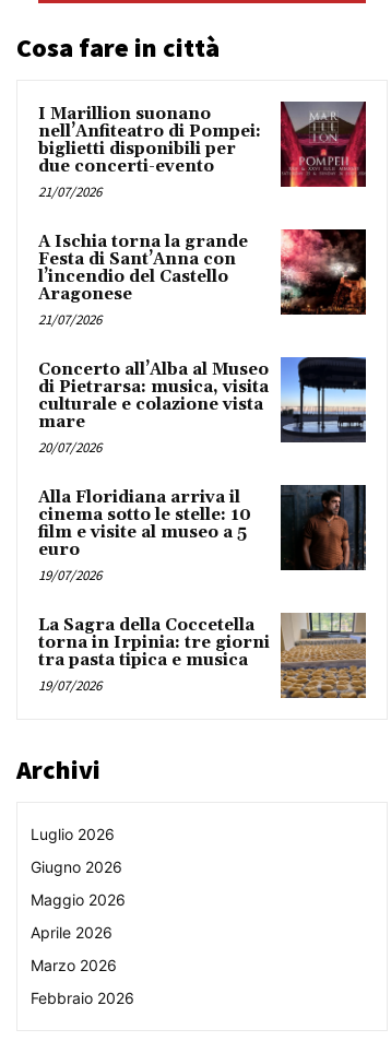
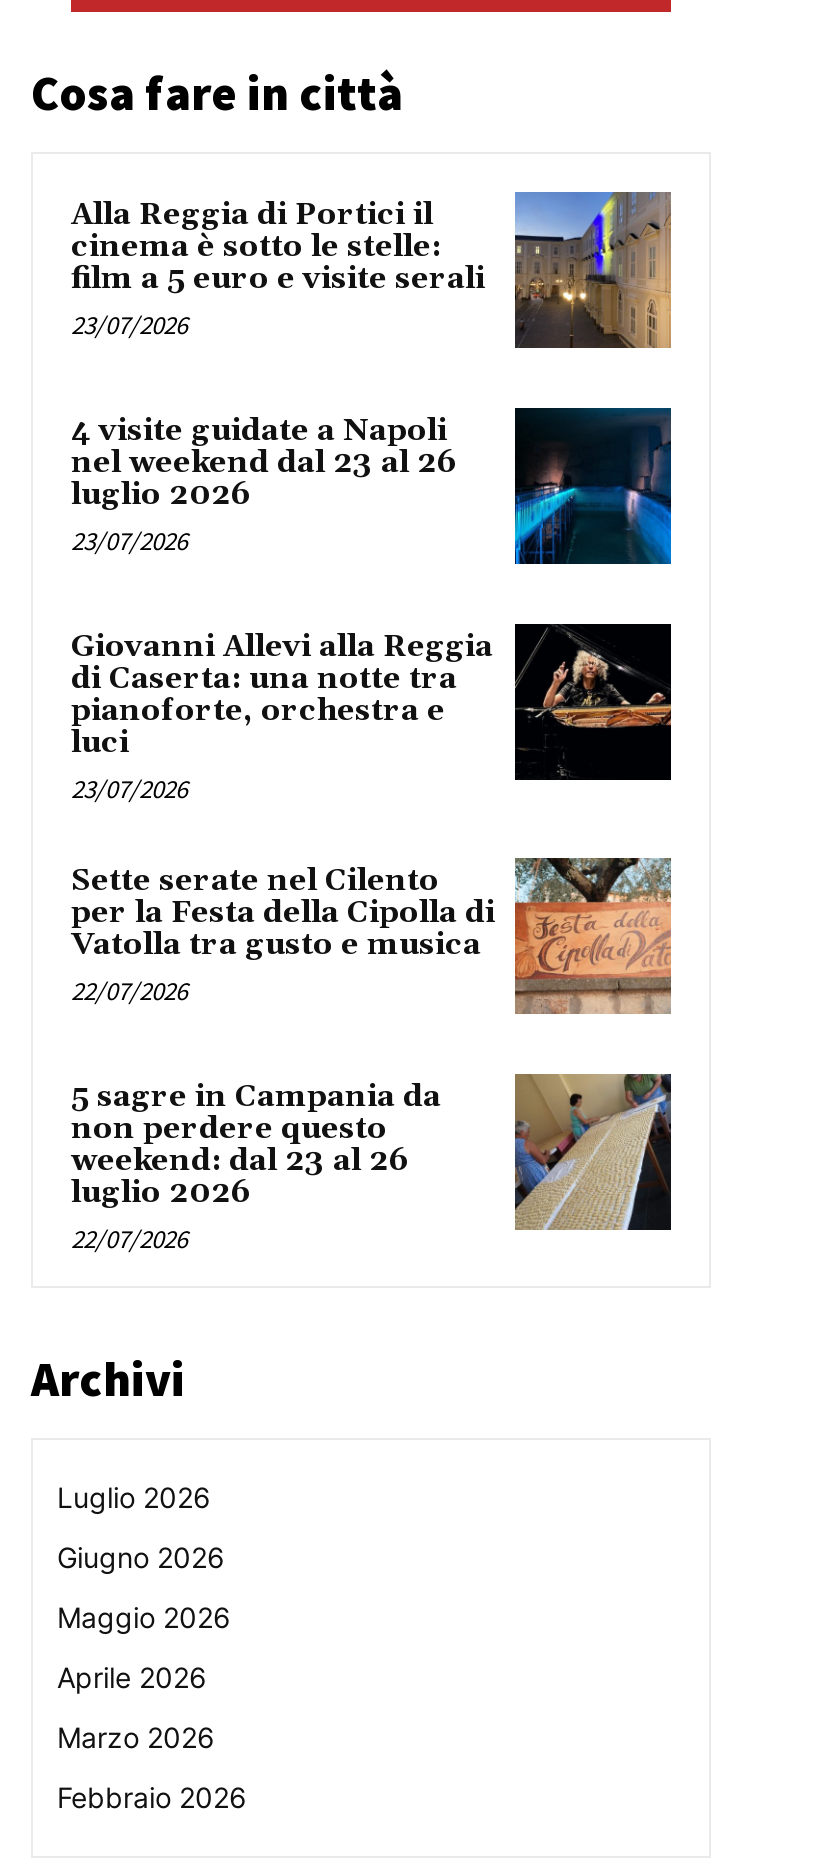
[38,100,367,201] [image] | I Marillion suonano | nell’Anfiteatro di Pompei: | biglietti disponibili per | due concerti-evento | 21/07/2026 -> [71,190,673,350] [image] | Alla Reggia di Portici il | cinema è sotto le stelle: | film a 5 euro e visite serali | 23/07/2026
[38,228,367,329] [image] | A Ischia torna la grande | Festa di Sant’Anna con | l’incendio del Castello | Aragonese | 21/07/2026 -> [71,406,673,566] [image] | 4 visite guidate a Napoli | nel weekend dal 23 al 26 | luglio 2026 | 23/07/2026
[38,356,367,457] [image] | Concerto all’Alba al Museo | di Pietrarsa: musica, visita | culturale e colazione vista | mare | 20/07/2026 -> [71,622,673,806] [image] | Giovanni Allevi alla Reggia | di Caserta: una notte tra | pianoforte, orchestra e | luci | 23/07/2026
[38,485,367,585] [image] | Alla Floridiana arriva il | cinema sotto le stelle: 10 | film e visite al museo a 5 | euro | 19/07/2026 -> [71,858,673,1016] [image] | Sette serate nel Cilento | per la Festa della Cipolla di | Vatolla tra gusto e musica | 22/07/2026
[38,603,367,699] [image] | La Sagra della Coccetella | torna in Irpinia: tre giorni | tra pasta tipica e musica | 19/07/2026 -> [71,1072,673,1256] [image] | 5 sagre in Campania da | non perdere questo | weekend: dal 23 al 26 | luglio 2026 | 22/07/2026

